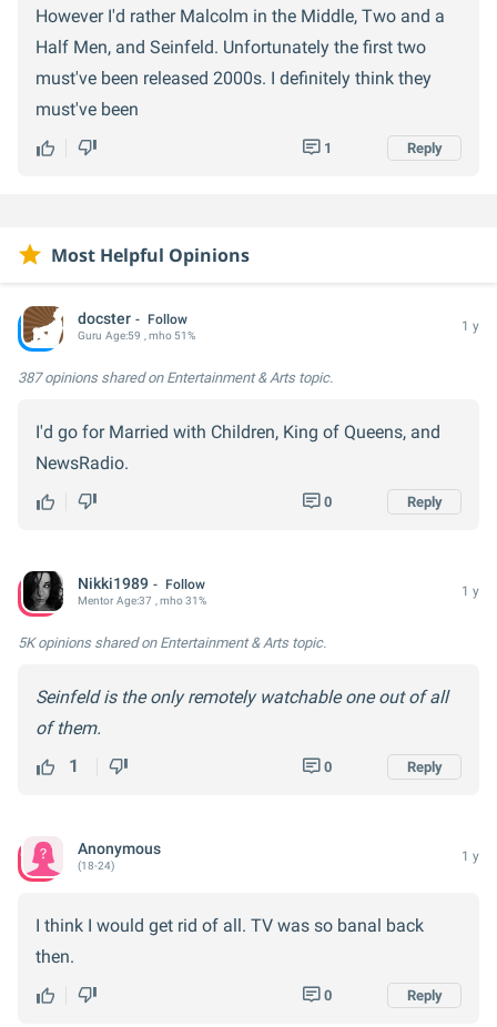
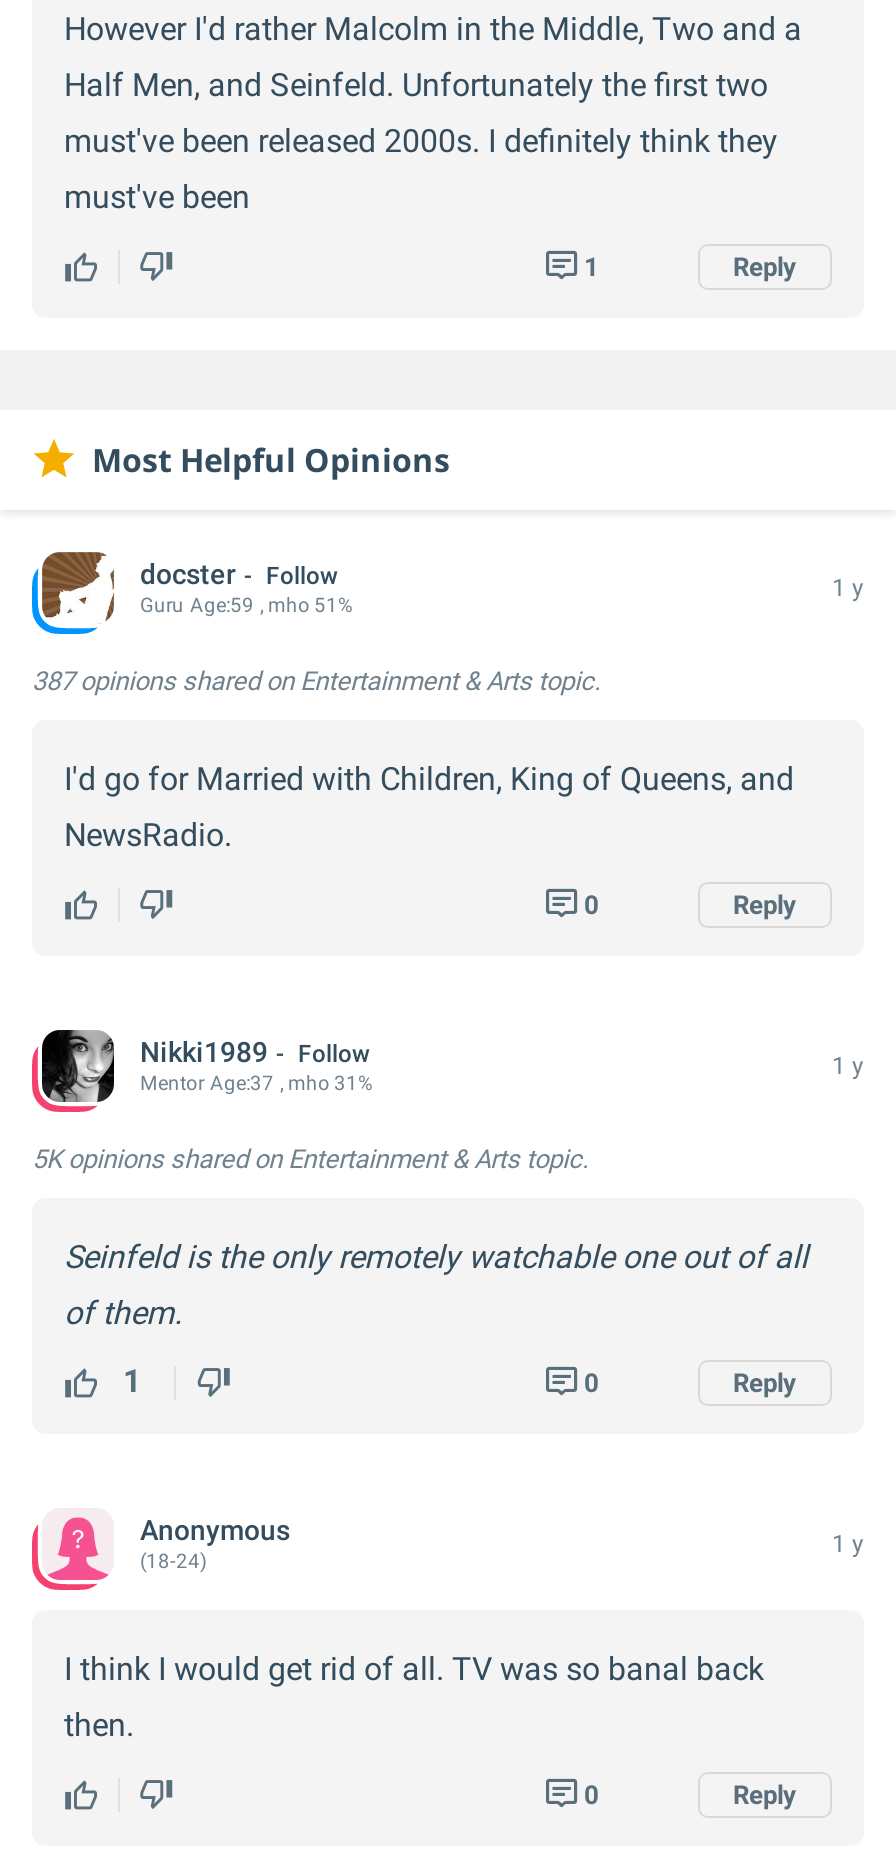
[24,570,64,612] [image] -> [46,1028,116,1104] [image]

